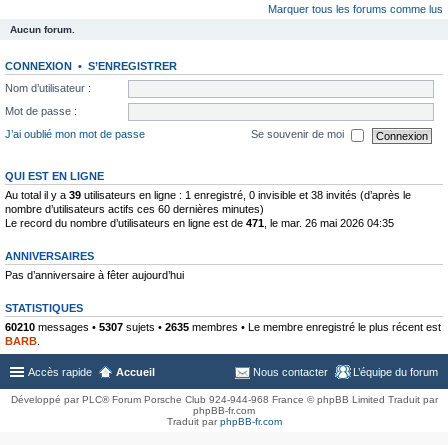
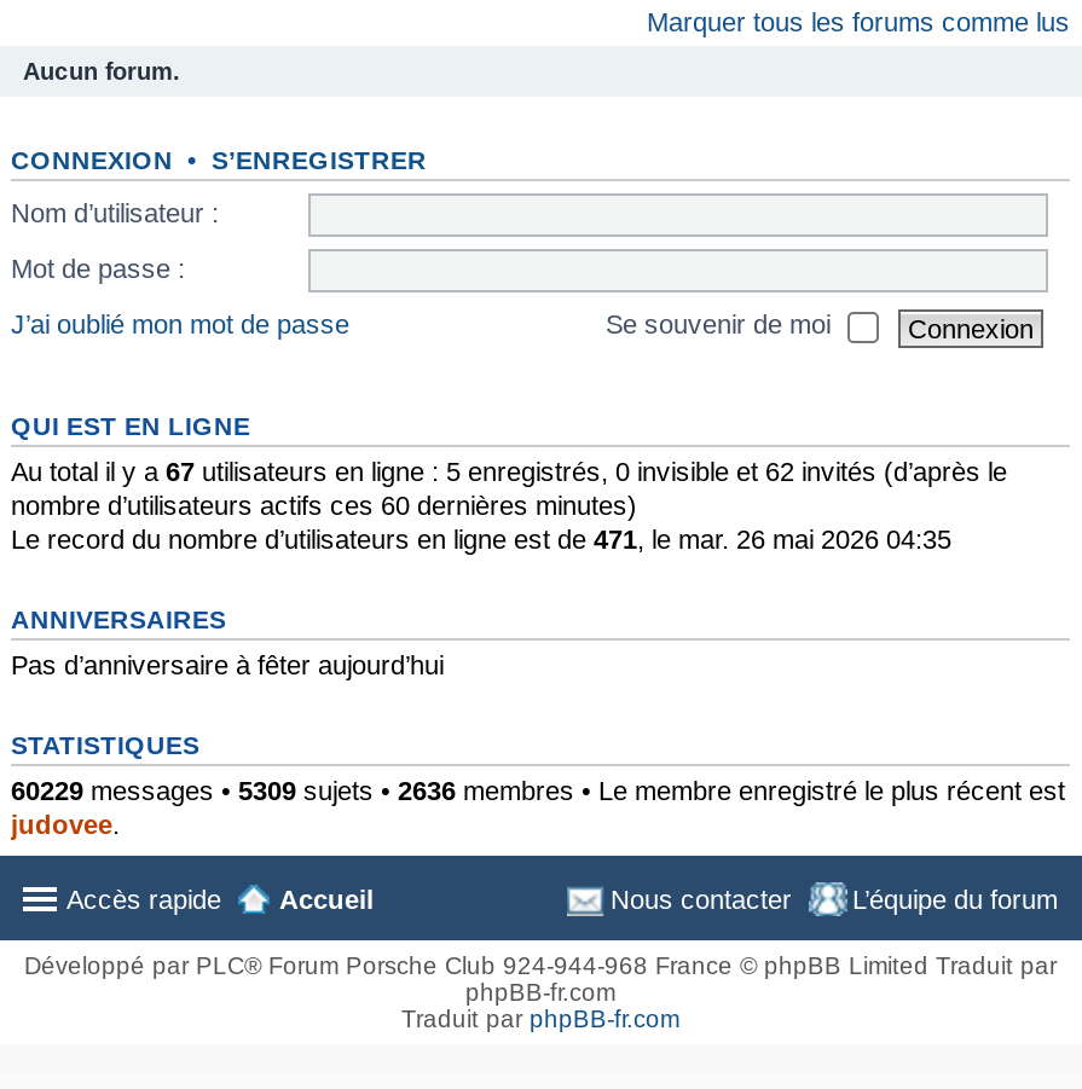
[5,189,411,201] Au total il y a 39 utilisateurs en ligne : 1 enregistré, 0 invisible et 38 invités (d’après le -> [11,457,1007,486] Au total il y a 67 utilisateurs en ligne : 5 enregistrés, 0 invisible et 62 invités (d’après le
[5,321,441,347] 60210 messages • 5307 sujets • 2635 membres • Le membre enregistré le plus récent est | BARB. -> [11,776,1065,839] 60229 messages • 5309 sujets • 2636 membres • Le membre enregistré le plus récent est | judovee.

